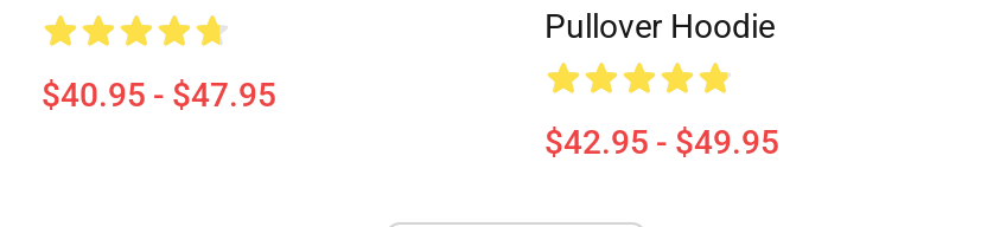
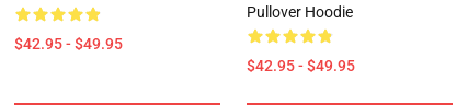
[42,76,276,113] $40.95 - $47.95 -> [14,35,123,52] $42.95 - $49.95

